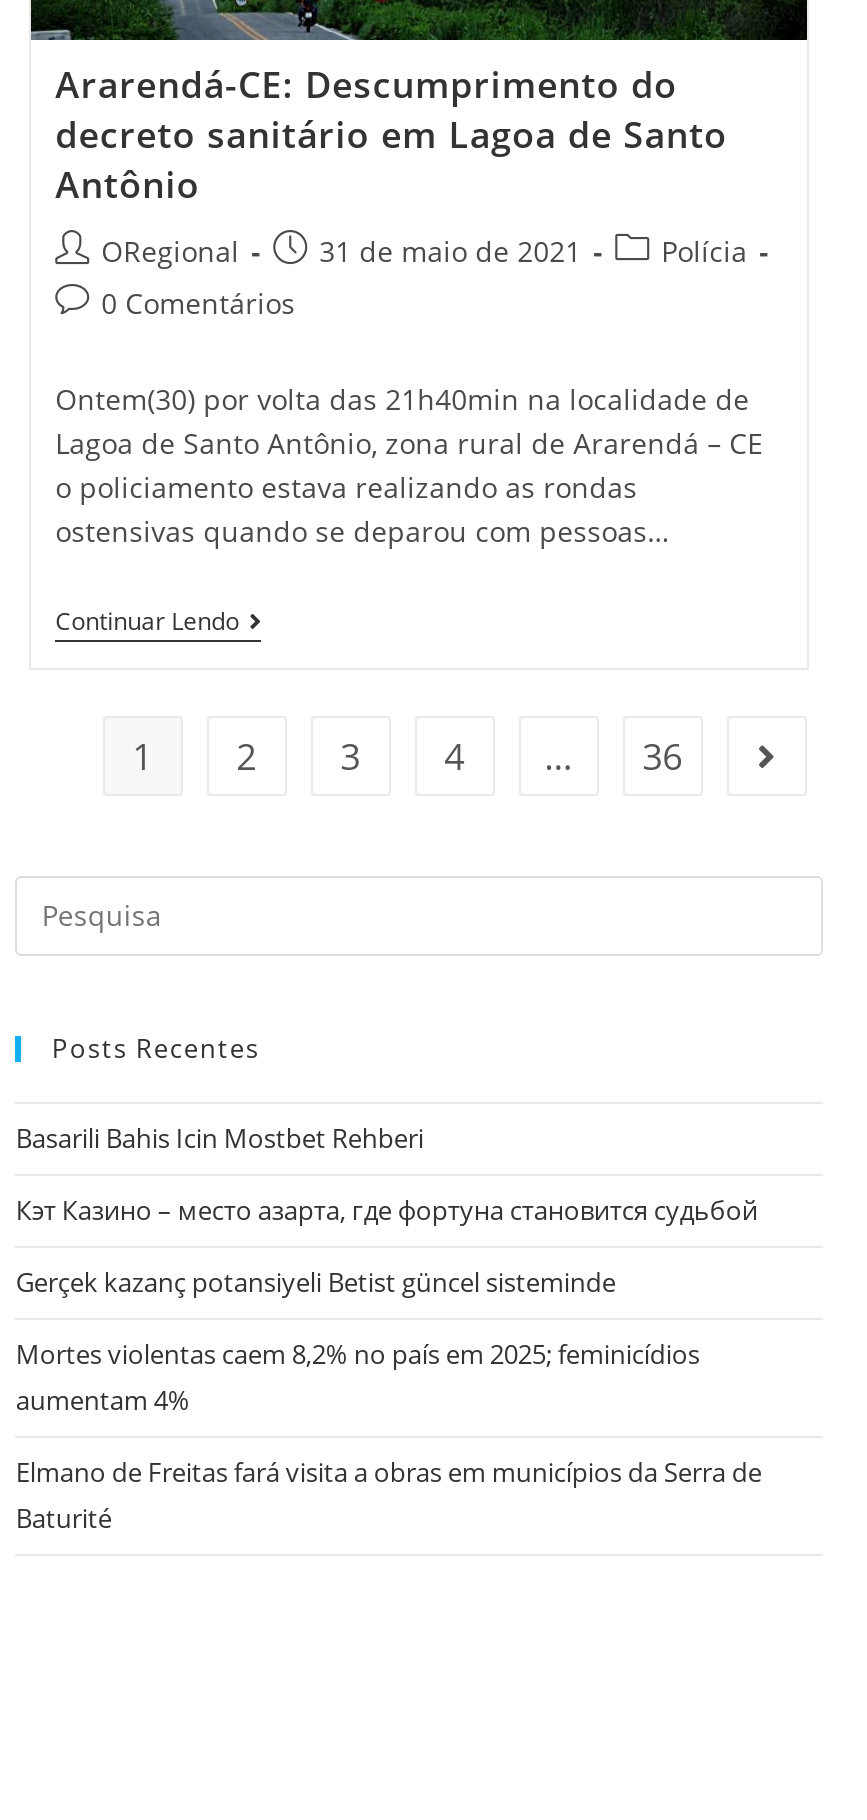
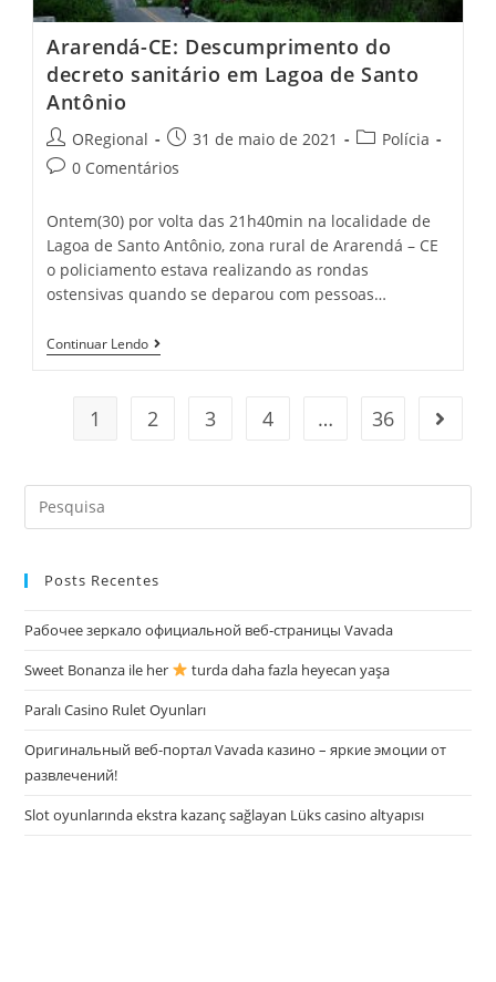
[16,1120,424,1156] Basarili Bahis Icin Mostbet Rehberi -> [25,620,393,640] Рабочее зеркало официальной веб-страницы Vavada
[16,1192,758,1228] Кэт Казино – место азарта, где фортуна становится судьбой -> [25,660,390,680] Sweet Bonanza ile her | turda daha fazla heyecan yaşa
[16,1264,616,1300] Gerçek kazanç potansiyeli Betist güncel sisteminde -> [25,699,206,719] Paralı Casino Rulet Oyunları
[16,1336,700,1418] Mortes violentas caem 8,2% no país em 2025; feminicídios | aumentam 4% -> [25,739,447,785] Оригинальный веб-портал Vavada казино – яркие эмоции от | развлечений!
[16,1454,762,1536] Elmano de Freitas fará visita a obras em municípios da Serra de | Baturité -> [25,805,424,825] Slot oyunlarında ekstra kazanç sağlayan Lüks casino altyapısı

